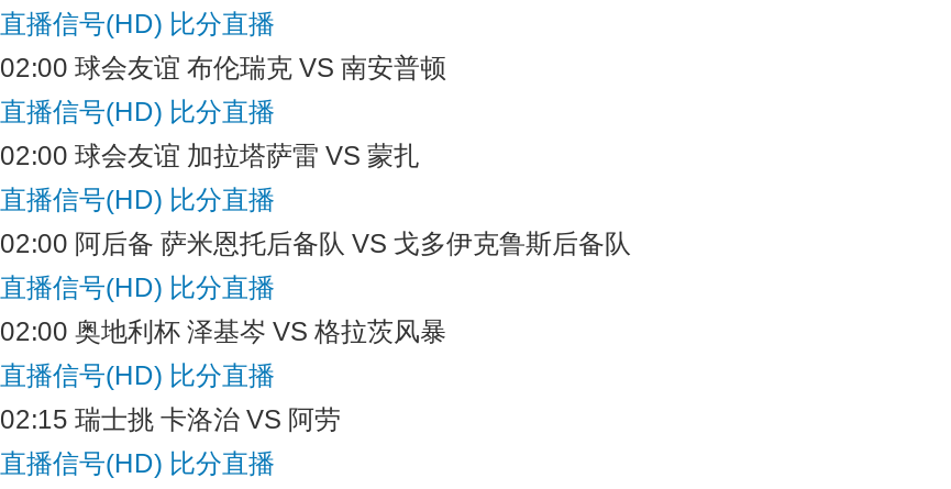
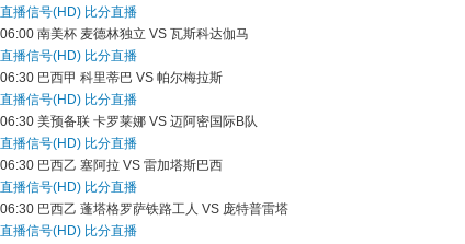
[0,53,446,84] 02:00 球会友谊布伦瑞克 VS 南安普顿 -> [0,26,249,42] 06:00 南美杯麦德林独立 VS 瓦斯科达伽马
[0,141,420,171] 02:00 球会友谊加拉塔萨雷 VS 蒙扎 -> [0,70,223,85] 06:30 巴西甲科里蒂巴 VS 帕尔梅拉斯
[0,229,631,259] 02:00 阿后备萨米恩托后备队 VS 戈多伊克鲁斯后备队 -> [0,114,258,129] 06:30 美预备联卡罗莱娜 VS 迈阿密国际B队
[0,316,446,347] 02:00 奥地利杯泽基岑 VS 格拉茨风暴 -> [0,158,223,173] 06:30 巴西乙塞阿拉 VS 雷加塔斯巴西
[0,404,341,435] 02:15 瑞士挑卡洛治 VS 阿劳 -> [0,201,288,217] 06:30 巴西乙蓬塔格罗萨铁路工人 VS 庞特普雷塔

